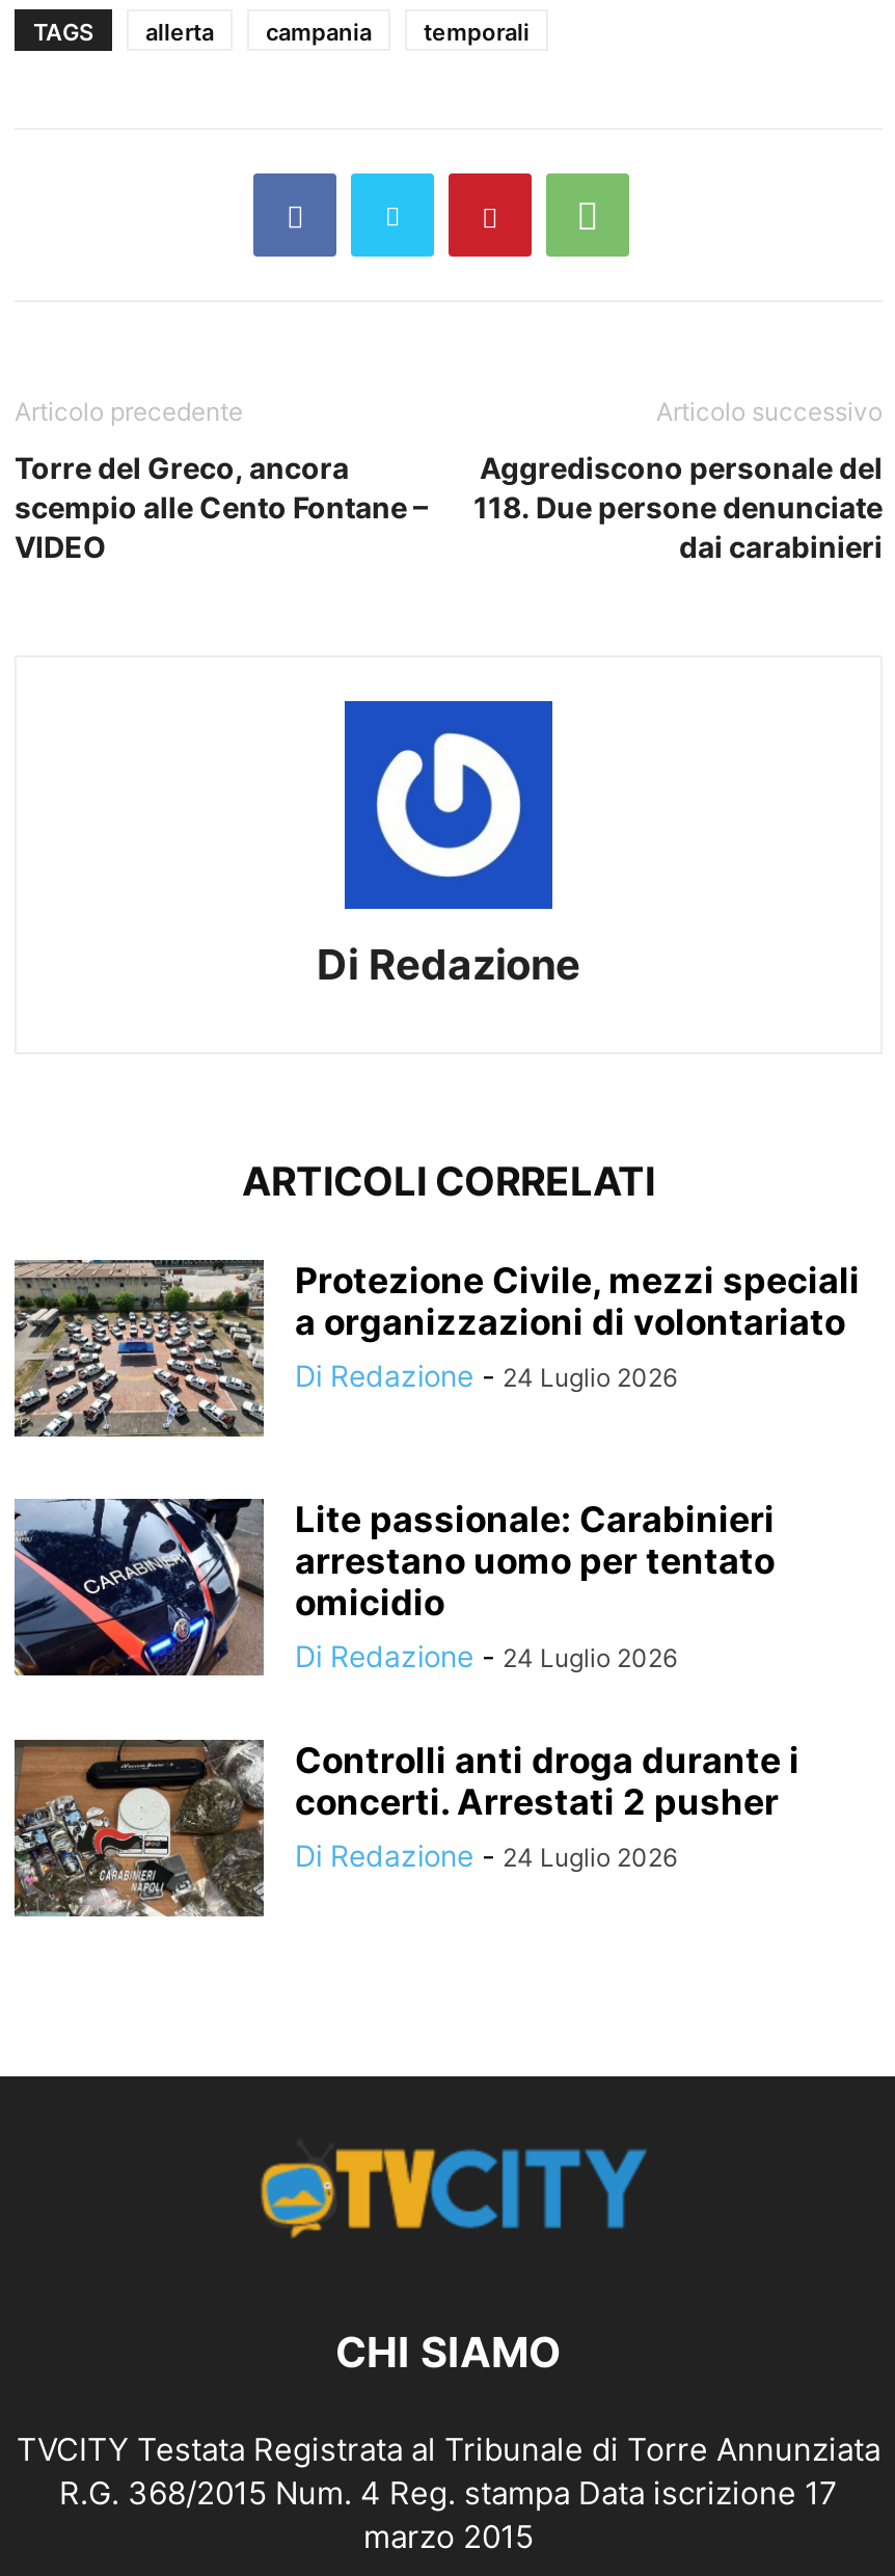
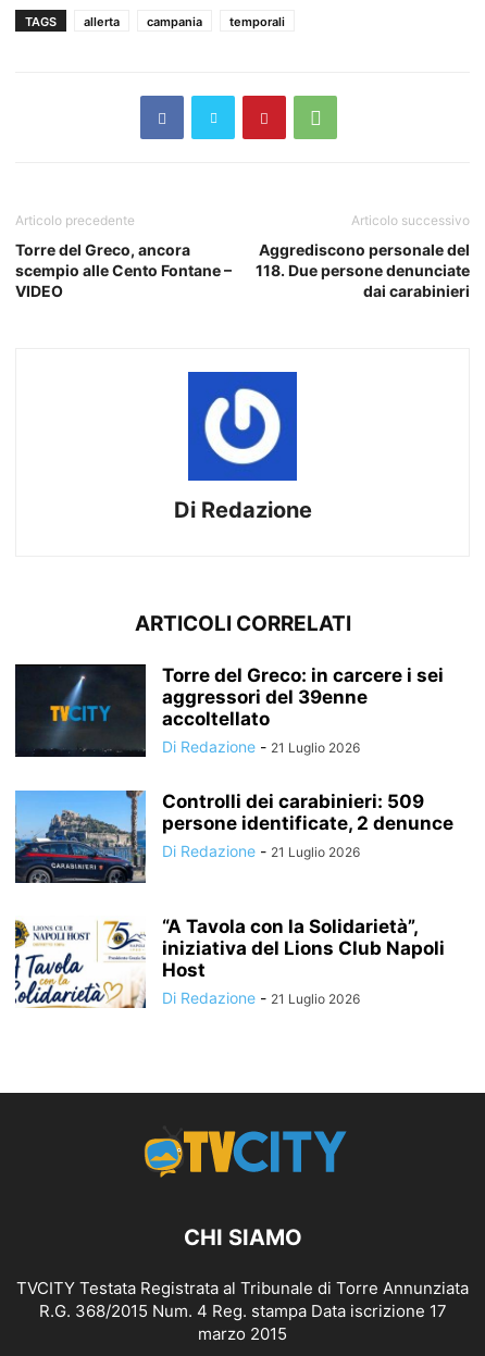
[12,1258,860,1439] [image] | Protezione Civile, mezzi speciali | a organizzazioni di volontariato | Di Redazione - 24 Luglio 2026 -> [14,663,444,758] [image] | Torre del Greco: in carcere i sei | aggressori del 39enne | accoltellato | Di Redazione - 21 Luglio 2026
[12,1497,775,1678] [image] | Lite passionale: Carabinieri | arrestano uomo per tentato | omicidio | Di Redazione - 24 Luglio 2026 -> [14,789,453,884] [image] | Controlli dei carabinieri: 509 | persone identificate, 2 denunce | Di Redazione - 21 Luglio 2026
[12,1738,799,1918] [image] | Controlli anti droga durante i | concerti. Arrestati 2 pusher | Di Redazione - 24 Luglio 2026 -> [14,916,445,1009] [image] | “A Tavola con la Solidarietà”, | iniziativa del Lions Club Napoli | Host | Di Redazione - 21 Luglio 2026

